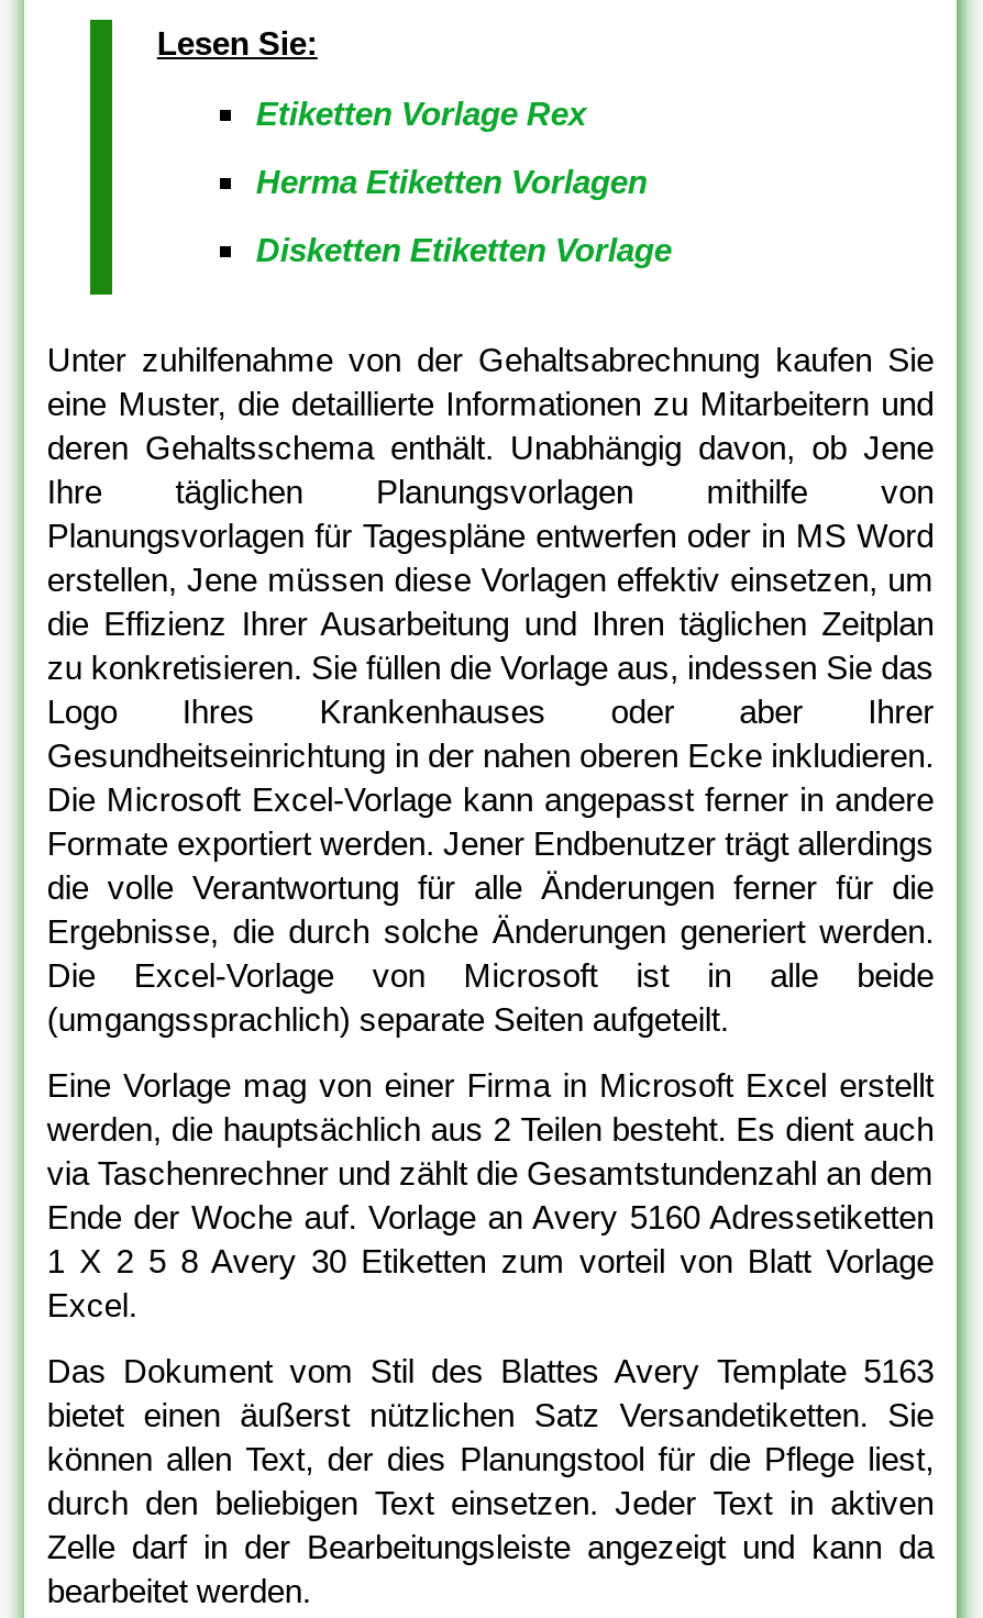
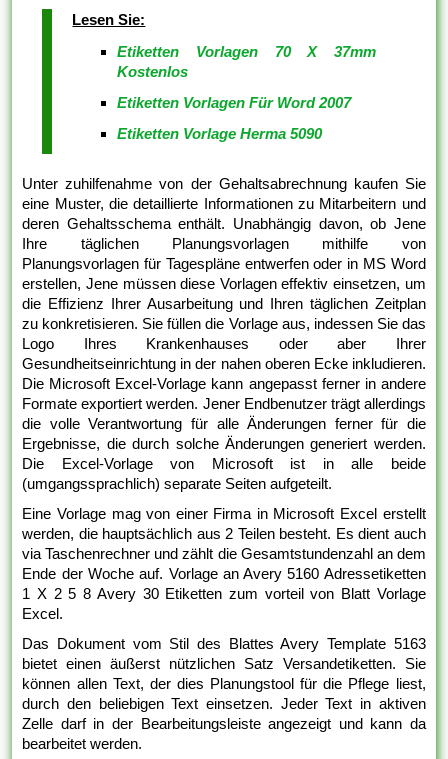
[256,94,586,131] Etiketten Vorlage Rex -> [117,43,376,80] Etiketten Vorlagen 70 X 37mm | Kostenlos
[256,162,647,199] Herma Etiketten Vorlagen -> [117,94,351,111] Etiketten Vorlagen Für Word 2007
[256,230,672,267] Disketten Etiketten Vorlage -> [117,125,322,142] Etiketten Vorlage Herma 5090

